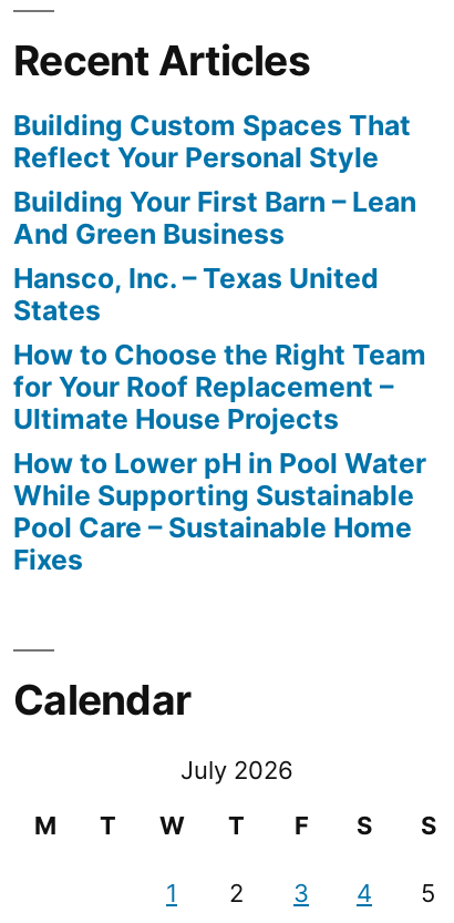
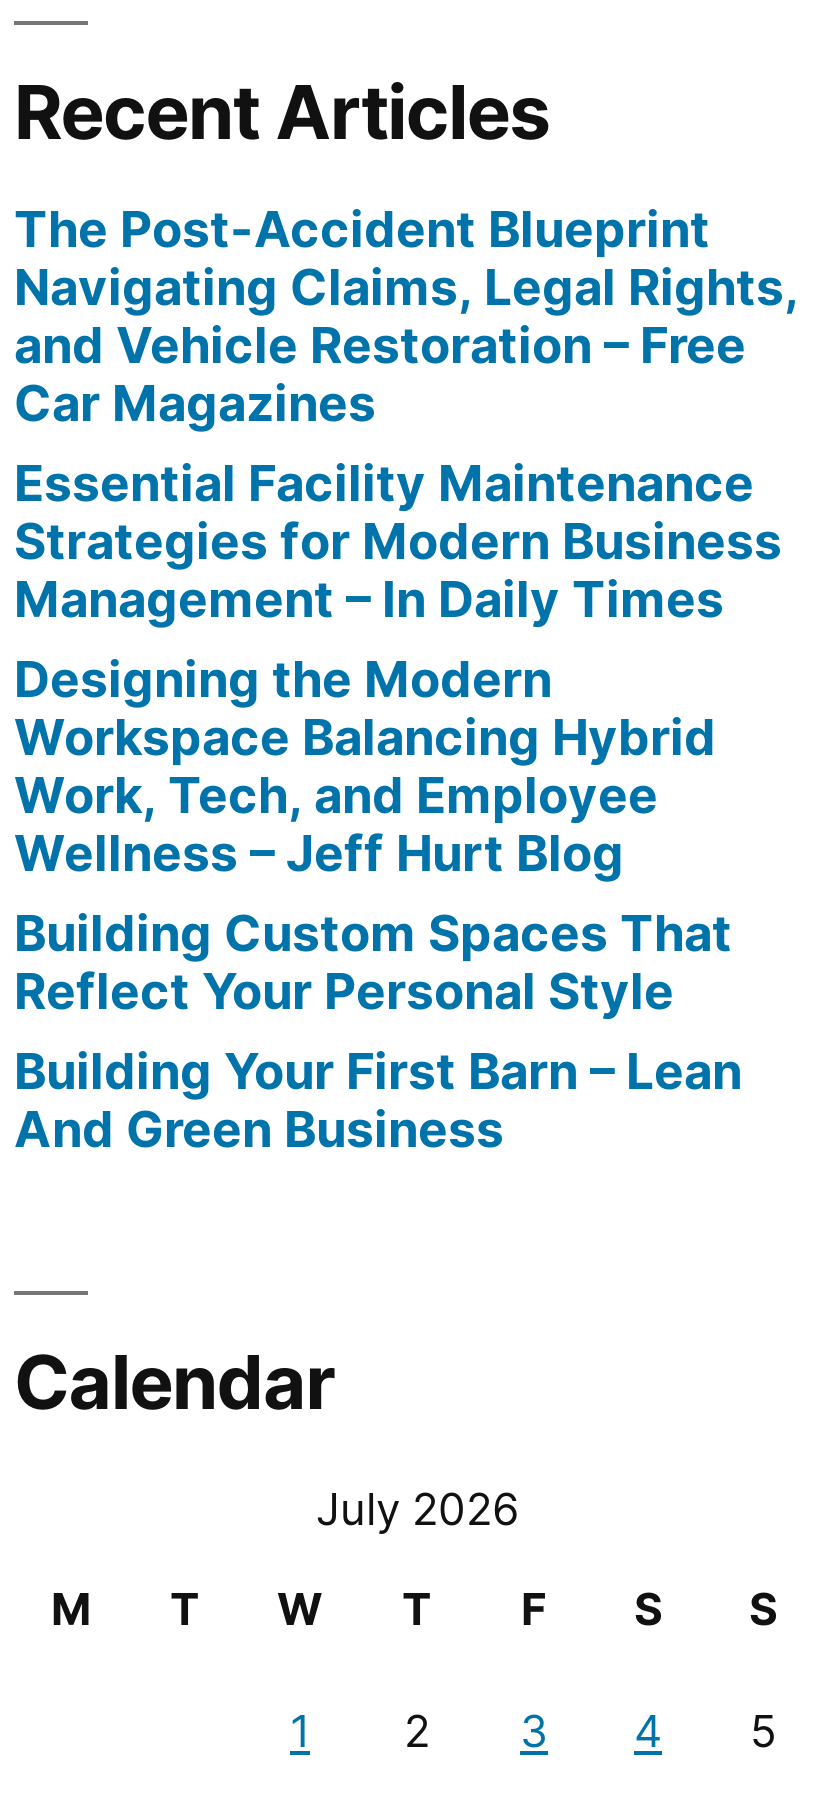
none -> [14,199,798,883] The Post-Accident Blueprint | Navigating Claims, Legal Rights, | and Vehicle Restoration – Free | Car Magazines | Essential Facility Maintenance | Strategies for Modern Business | Management – In Daily Times | Designing the Modern | Workspace Balancing Hybrid | Work, Tech, and Employee | Wellness – Jeff Hurt Blog
moved [13,109,416,250] -> [14,903,742,1159]: Building Custom Spaces That | Reflect Your Personal Style | Building Your First Barn – Lean | And Green Business
[13,261,426,576] Hansco, Inc. – Texas United | States | How to Choose the Right Team | for Your Roof Replacement – | Ultimate House Projects | How to Lower pH in Pool Water | While Supporting Sustainable | Pool Care – Sustainable Home | Fixes -> none

